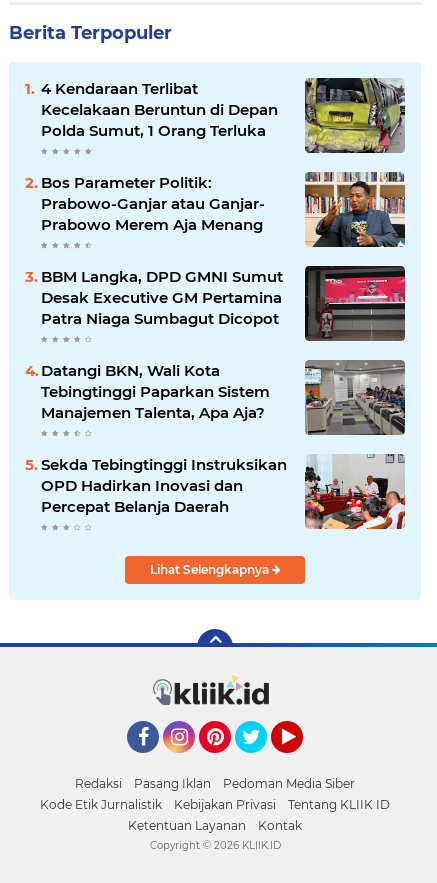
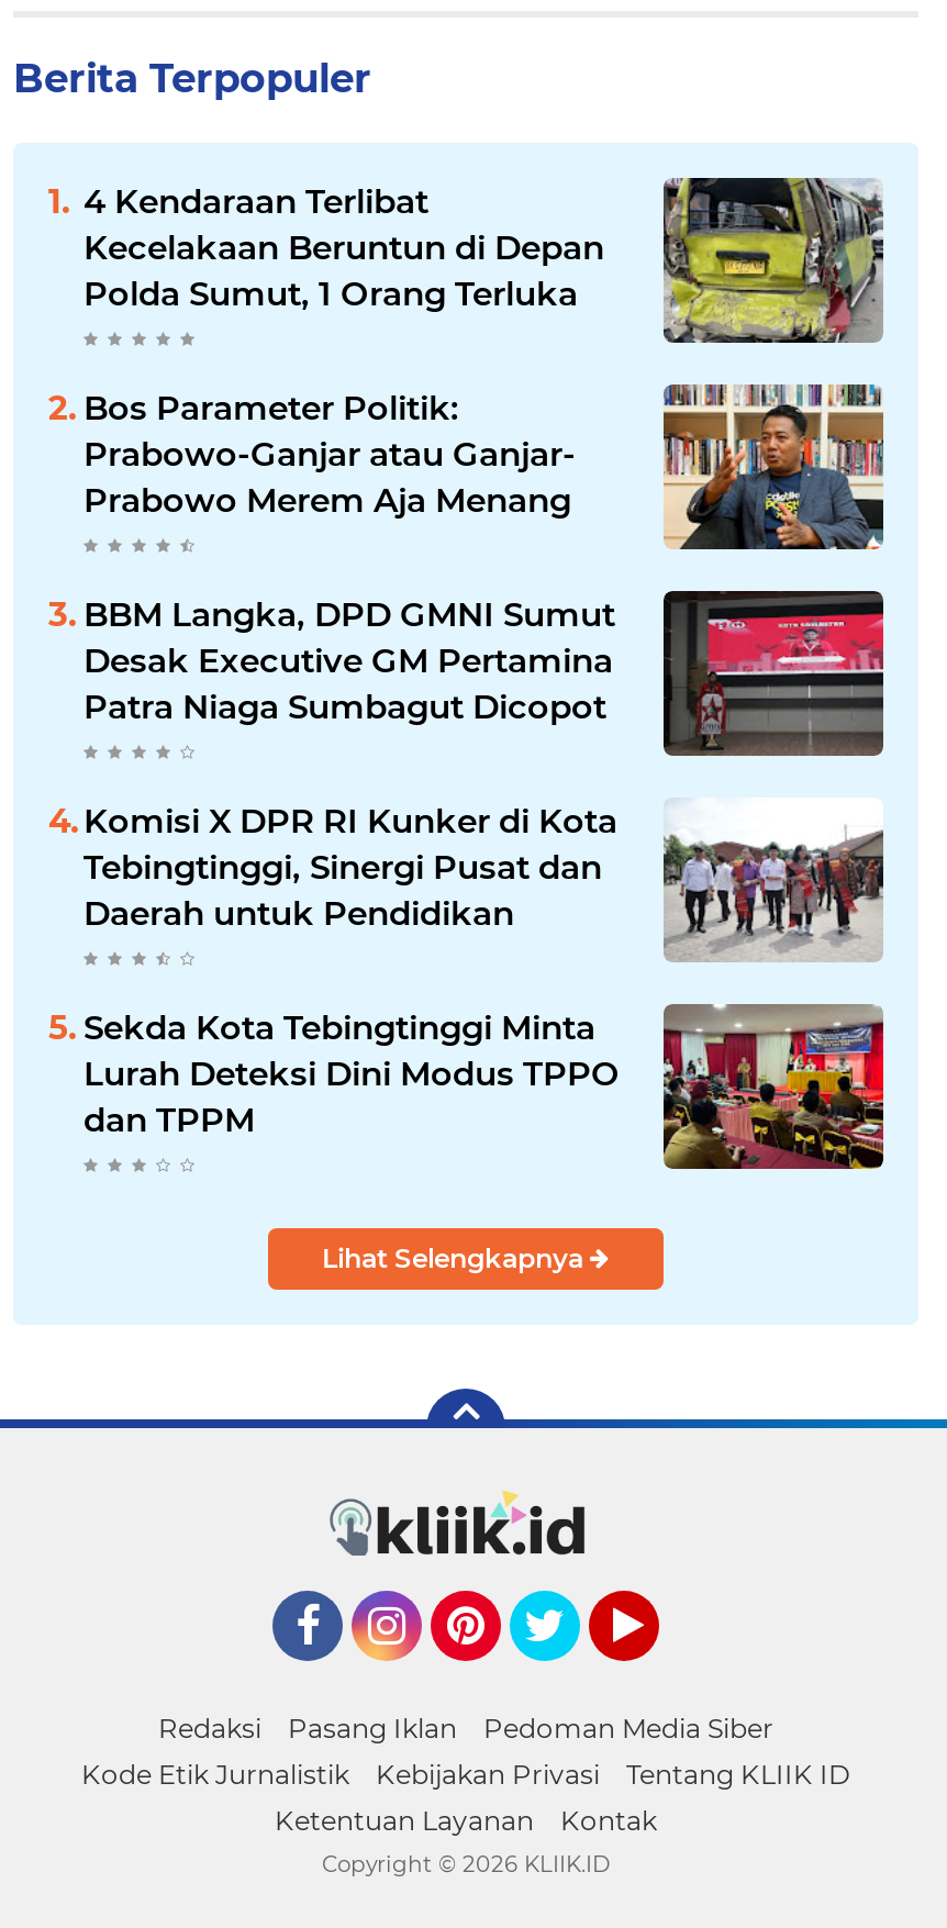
[41,359,406,436] [image] | Datangi BKN, Wali Kota | Tebingtinggi Paparkan Sistem | Manajemen Talenta, Apa Aja? -> [83,798,885,962] [image] | Komisi X DPR RI Kunker di Kota | Tebingtinggi, Sinergi Pusat dan | Daerah untuk Pendidikan
[41,454,406,530] [image] | Sekda Tebingtinggi Instruksikan | OPD Hadirkan Inovasi dan | Percepat Belanja Daerah -> [83,1002,885,1171] [image] | Sekda Kota Tebingtinggi Minta | Lurah Deteksi Dini Modus TPPO | dan TPPM

